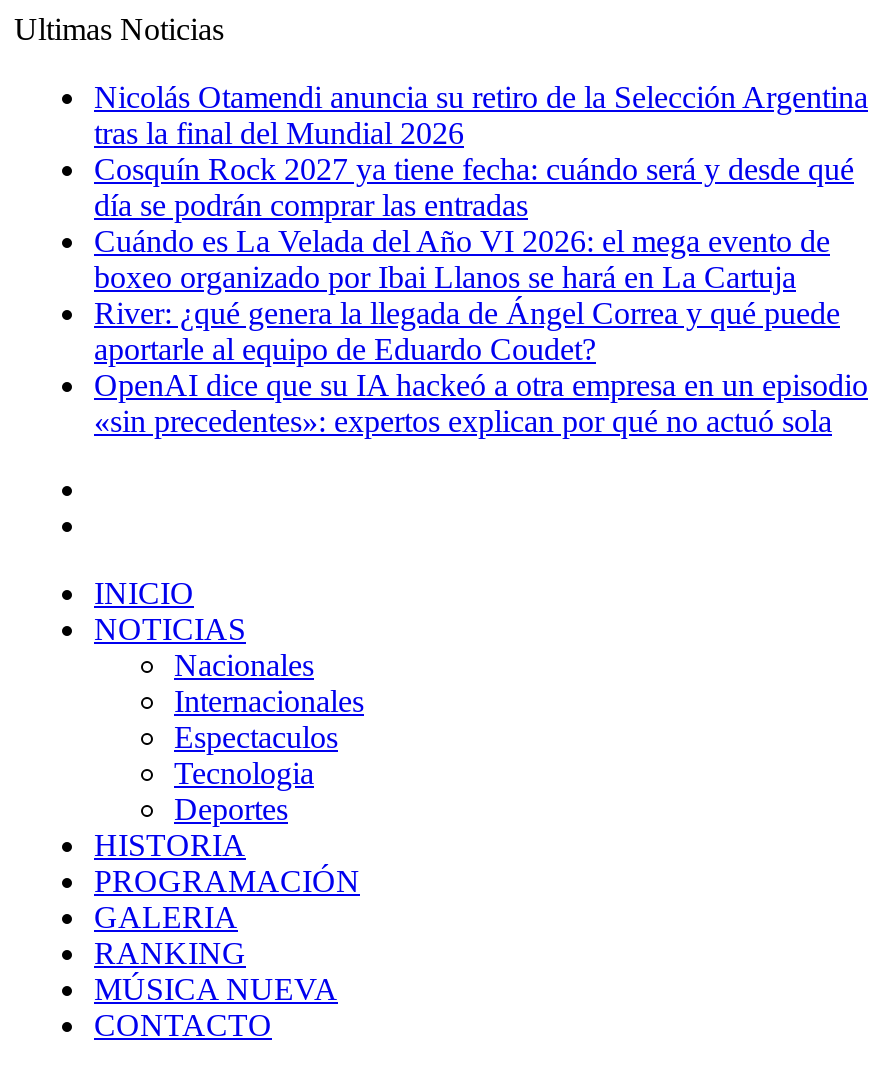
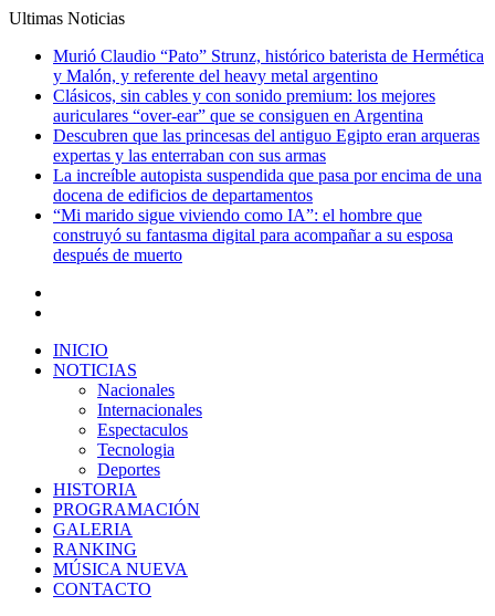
[94,80,868,438] Nicolás Otamendi anuncia su retiro de la Selección Argentina | tras la final del Mundial 2026 | Cosquín Rock 2027 ya tiene fecha: cuándo será y desde qué | día se podrán comprar las entradas | Cuándo es La Velada del Año VI 2026: el mega evento de | boxeo organizado por Ibai Llanos se hará en La Cartuja | River: ¿qué genera la llegada de Ángel Correa y qué puede | aportarle al equipo de Eduardo Coudet? | OpenAI dice que su IA hackeó a otra empresa en un episodio | «sin precedentes»: expertos explican por qué no actuó sola -> [53,46,484,264] Murió Claudio “Pato” Strunz, histórico baterista de Hermética | y Malón, y referente del heavy metal argentino | Clásicos, sin cables y con sonido premium: los mejores | auriculares “over-ear” que se consiguen en Argentina | Descubren que las princesas del antiguo Egipto eran arqueras | expertas y las enterraban con sus armas | La increíble autopista suspendida que pasa por encima de una | docena de edificios de departamentos | “Mi marido sigue viviendo como IA”: el hombre que | construyó su fantasma digital para acompañar a su esposa | después de muerto

